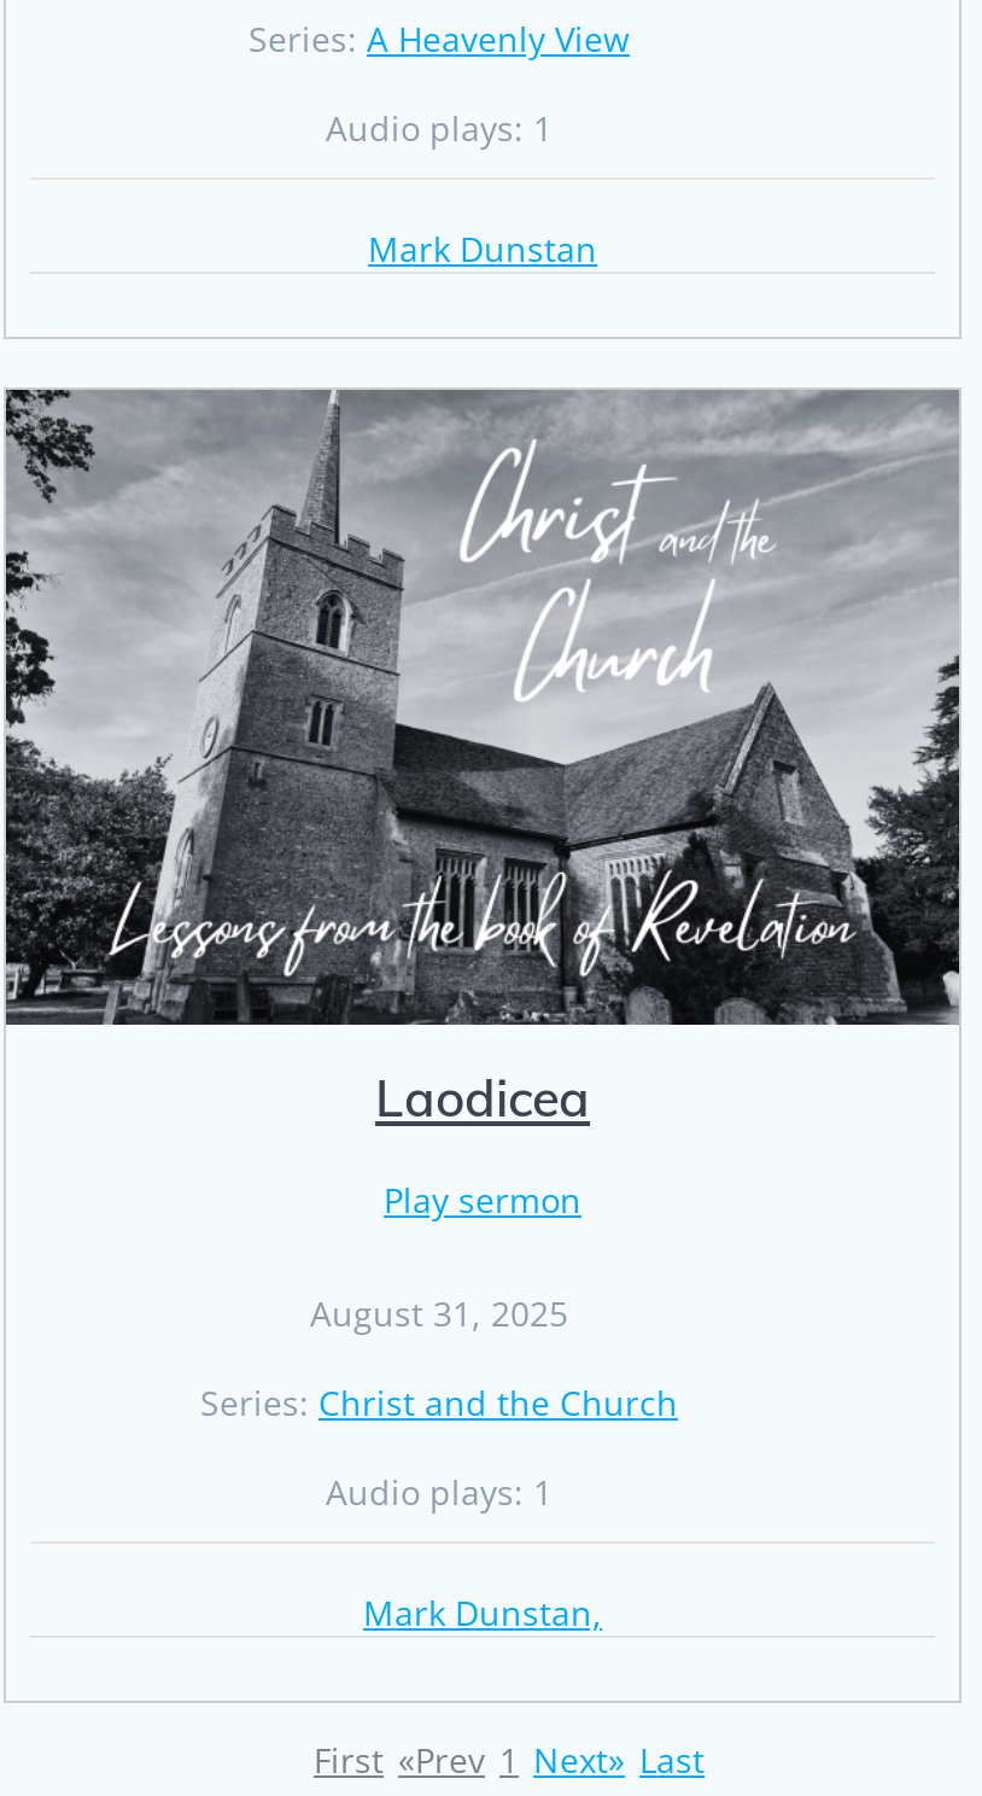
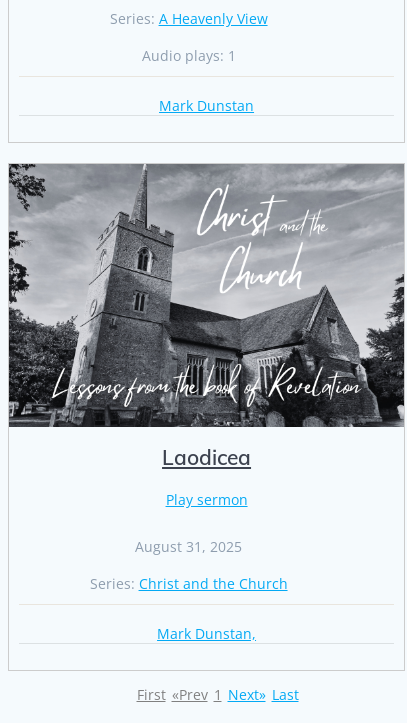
[326,1469,553,1515] Audio plays: 1 -> none

